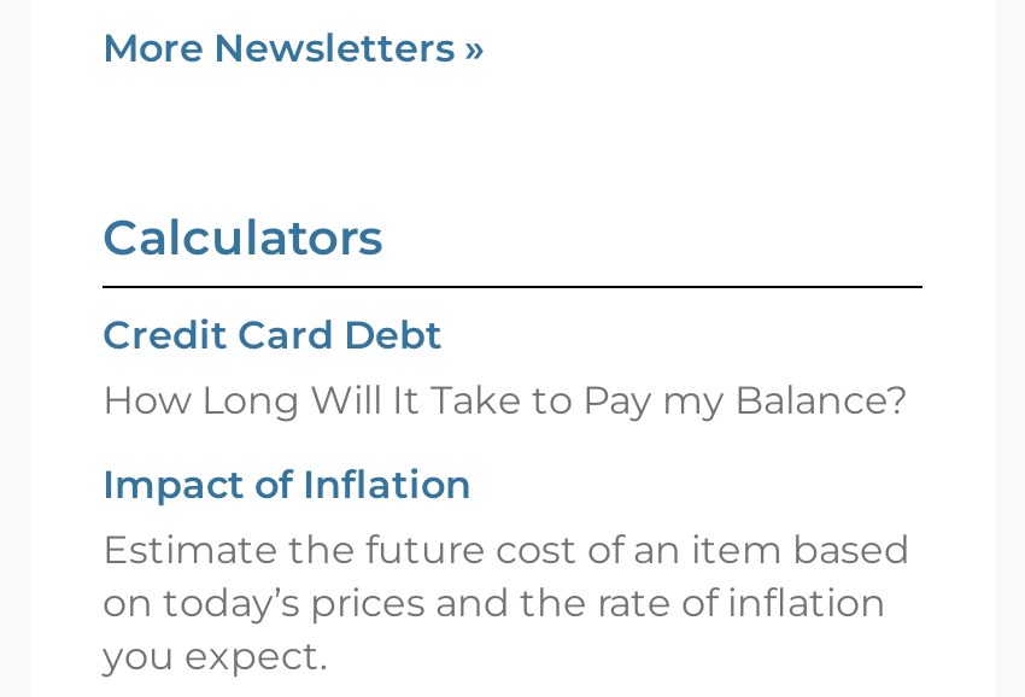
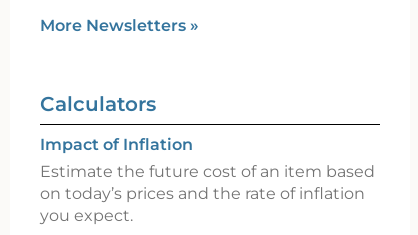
[102,312,908,423] Credit Card Debt | How Long Will It Take to Pay my Balance? -> none

